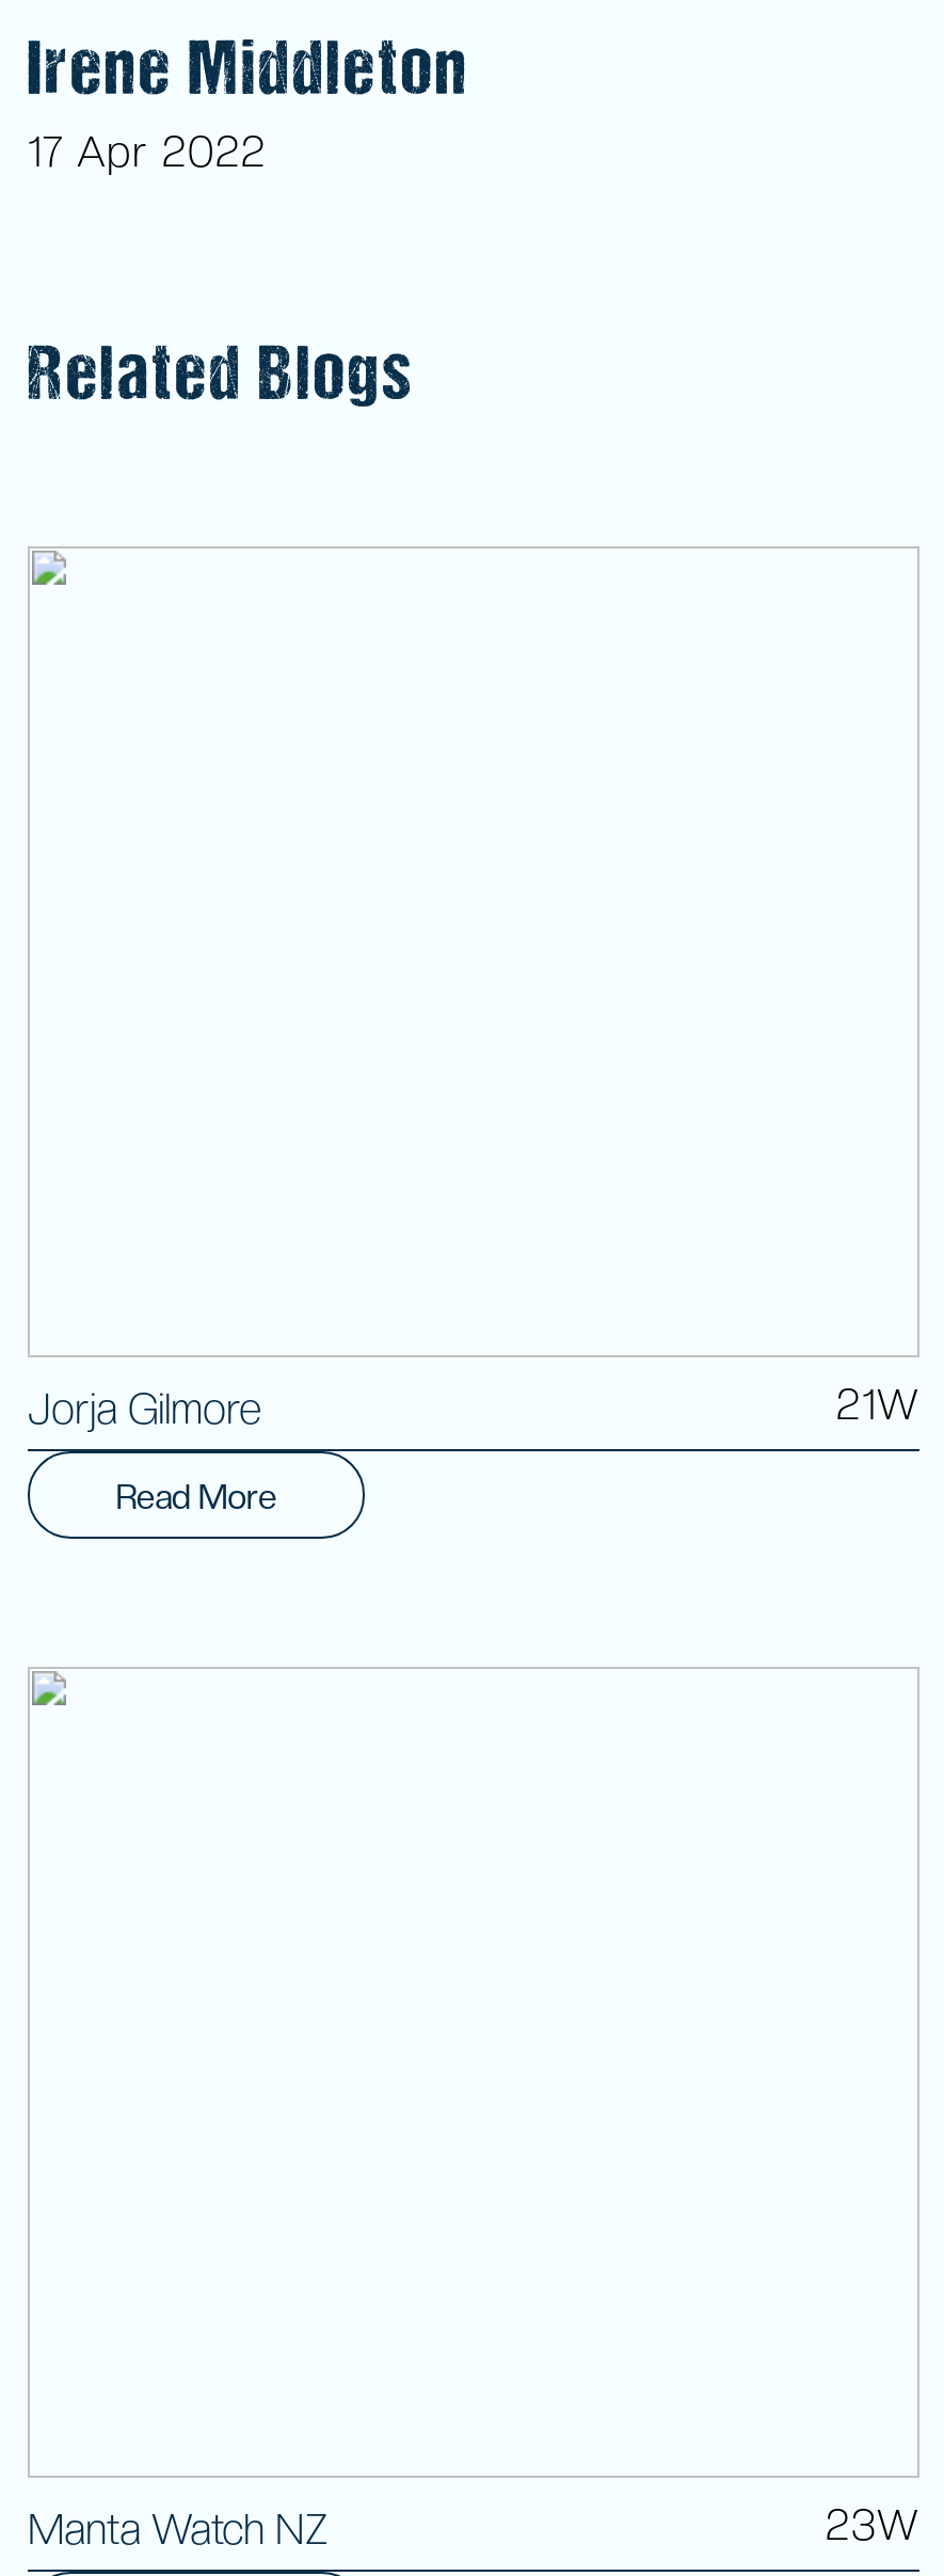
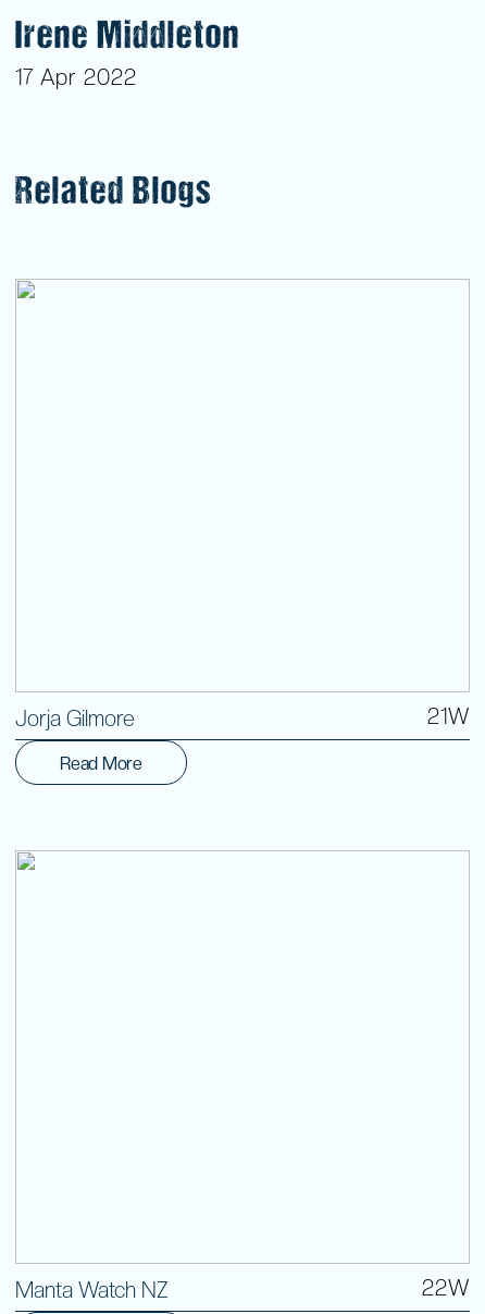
[826,2498,919,2549] 23W -> [422,1274,470,1300] 22W

